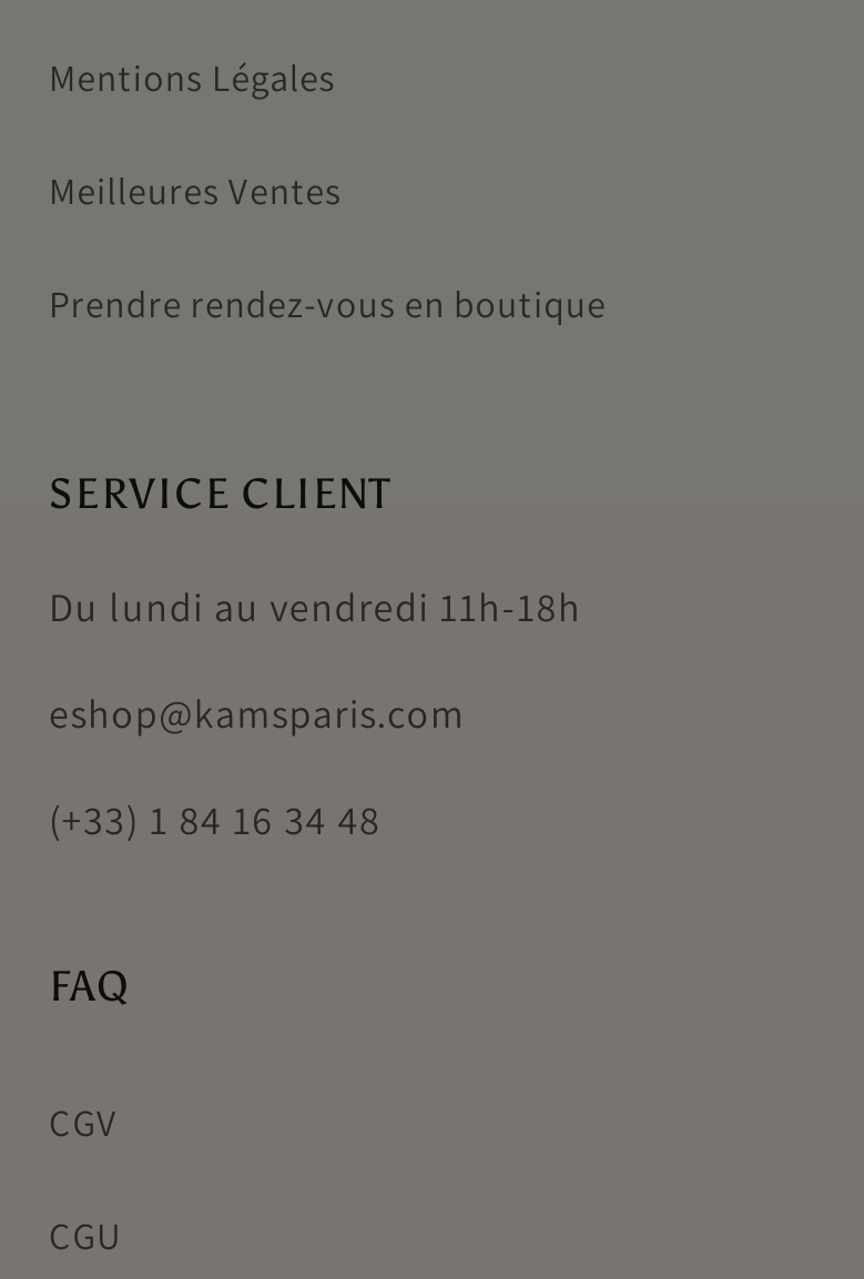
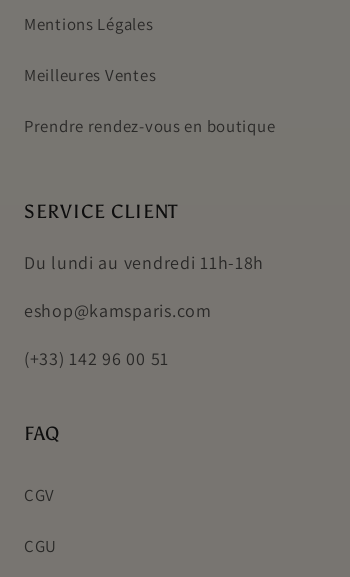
[49,794,381,845] (+33) 1 84 16 34 48 -> [24,347,169,370] (+33) 142 96 00 51

